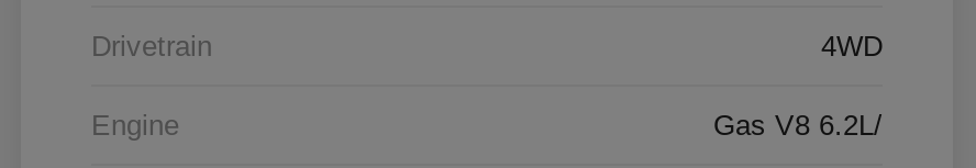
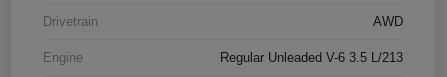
[821,29,883,62] 4WD -> [373,14,403,29] AWD
[713,108,883,141] Gas V8 6.2L/ -> [220,50,403,65] Regular Unleaded V-6 3.5 L/213

